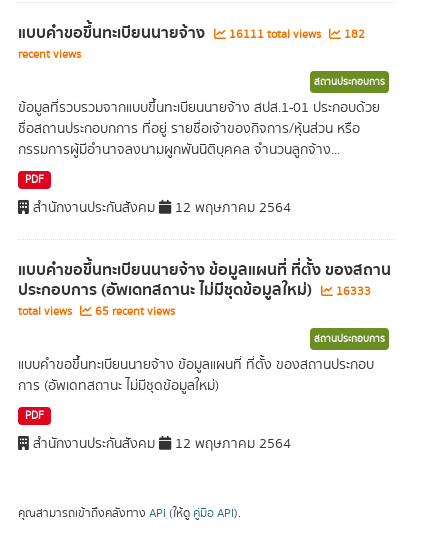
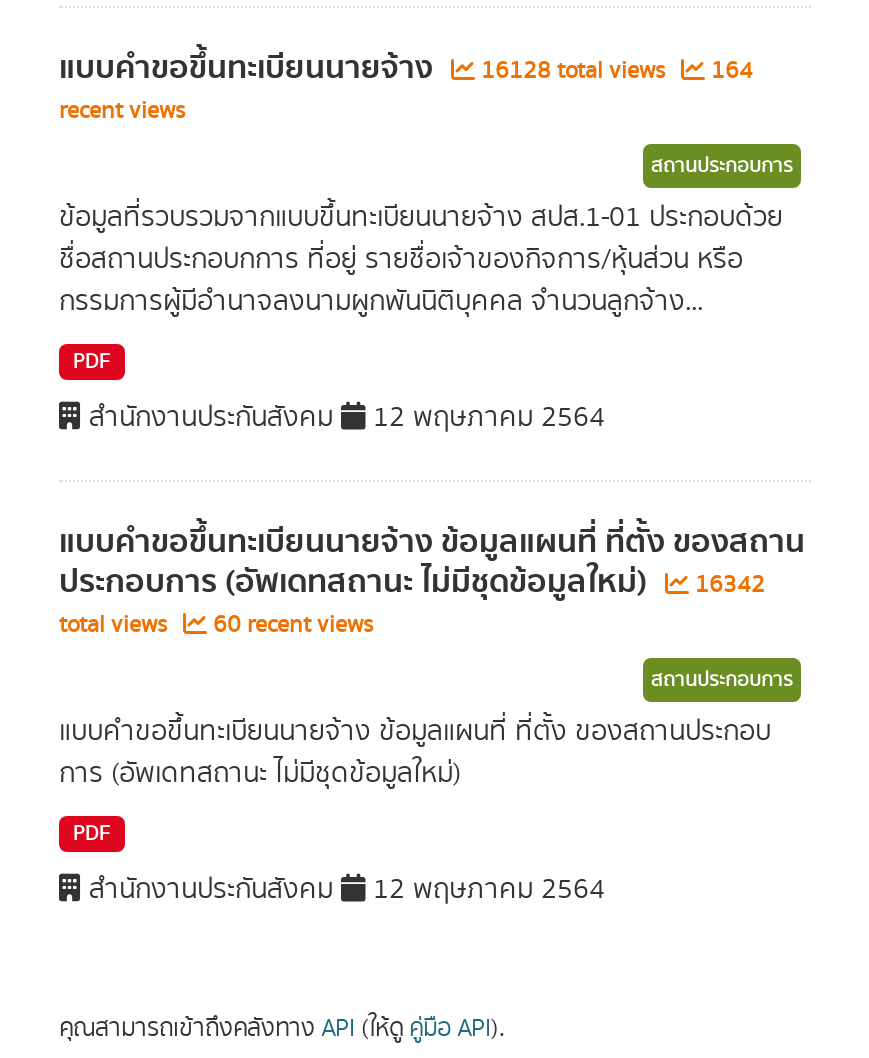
[226,26,324,43] 16111 total views -> [475,54,671,88] 16128 total views
[341,26,365,43] 182 -> [705,54,753,88] 164
[18,277,371,303] ประกอบการ (อัพเดทสถานะ ไม่มีชุดข้อมูลใหม่) 16333 -> [59,556,765,608] ประกอบการ (อัพเดทสถานะ ไม่มีชุดข้อมูลใหม่) 16342
[18,303,175,320] total views 65 recent views -> [59,608,373,642] total views 60 recent views

